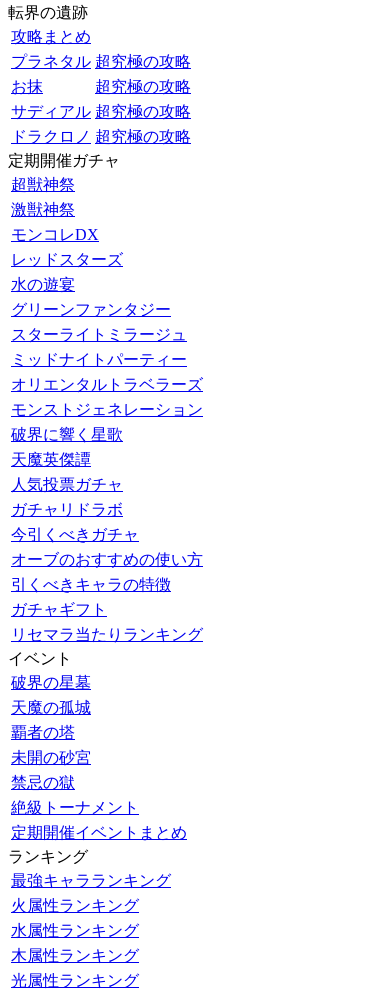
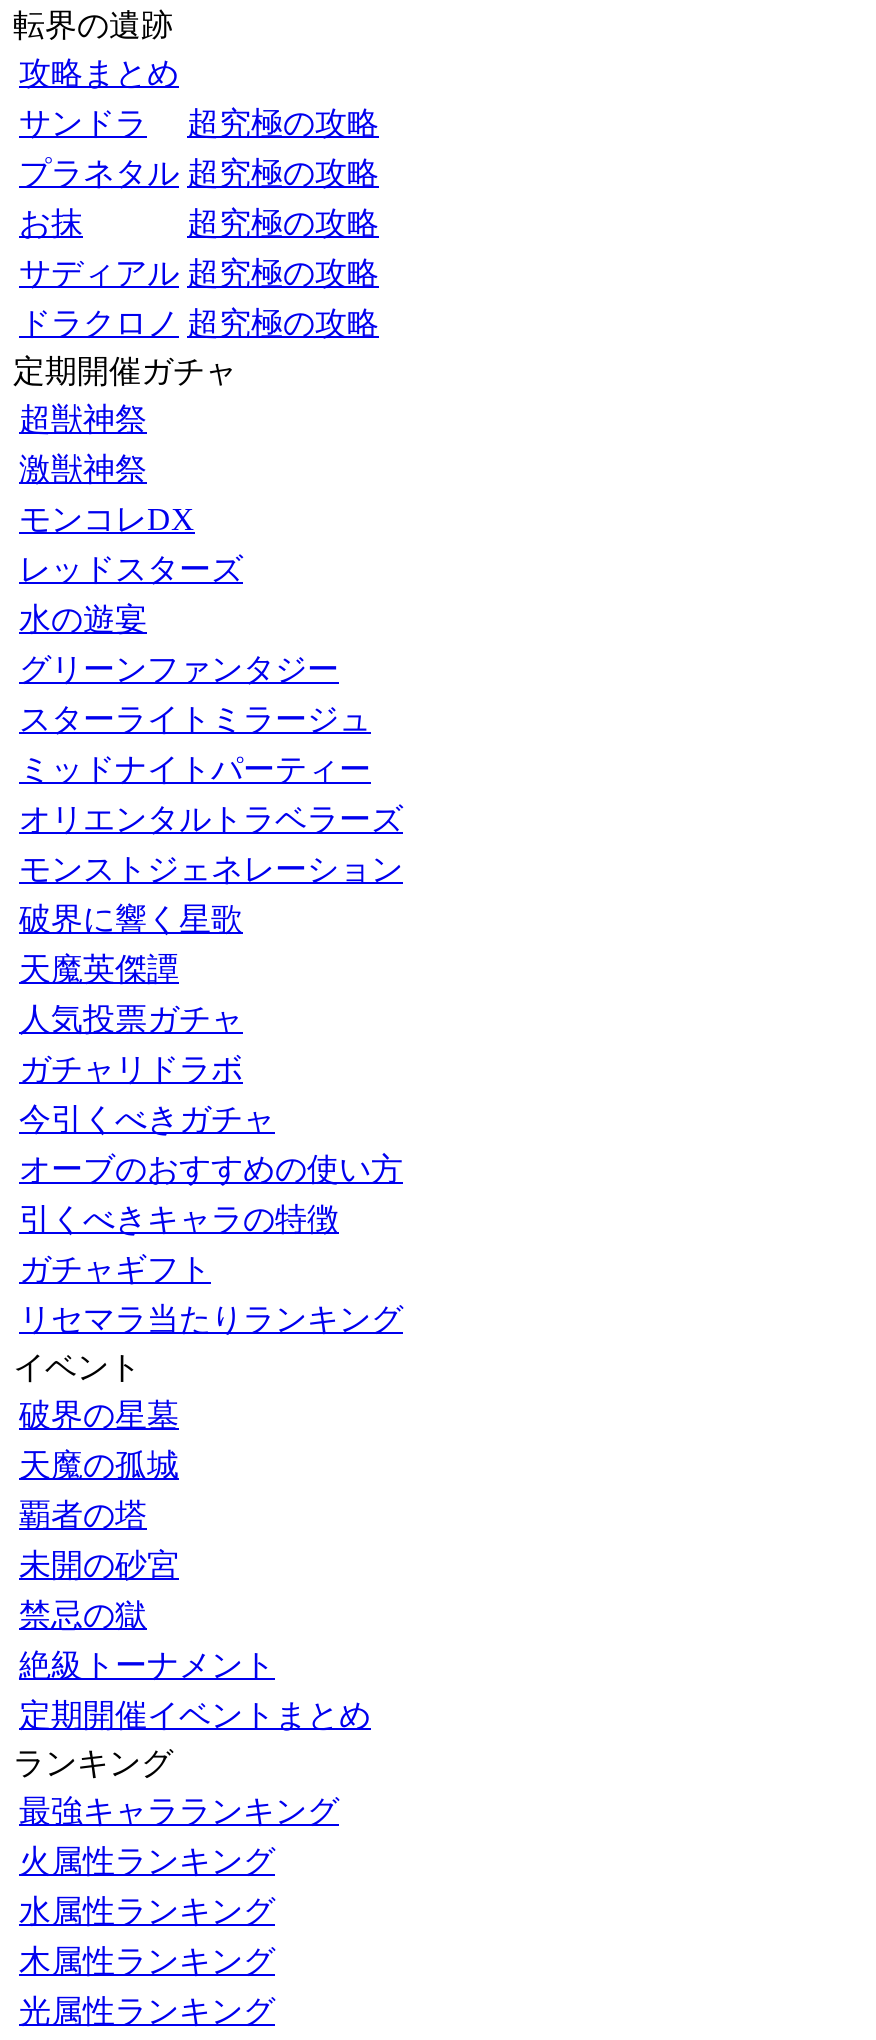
none -> [19,106,379,140] サンドラ | 超究極の攻略

